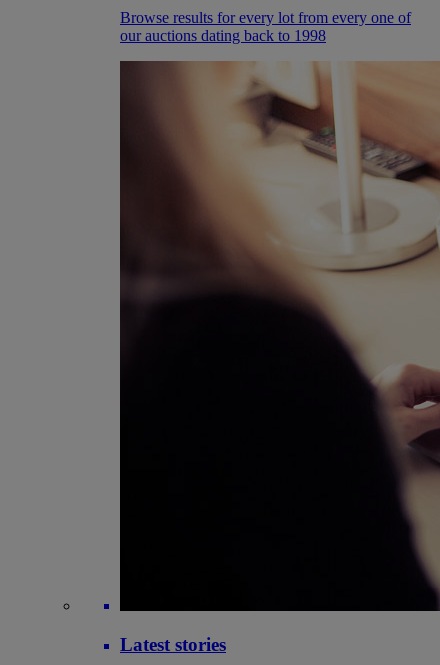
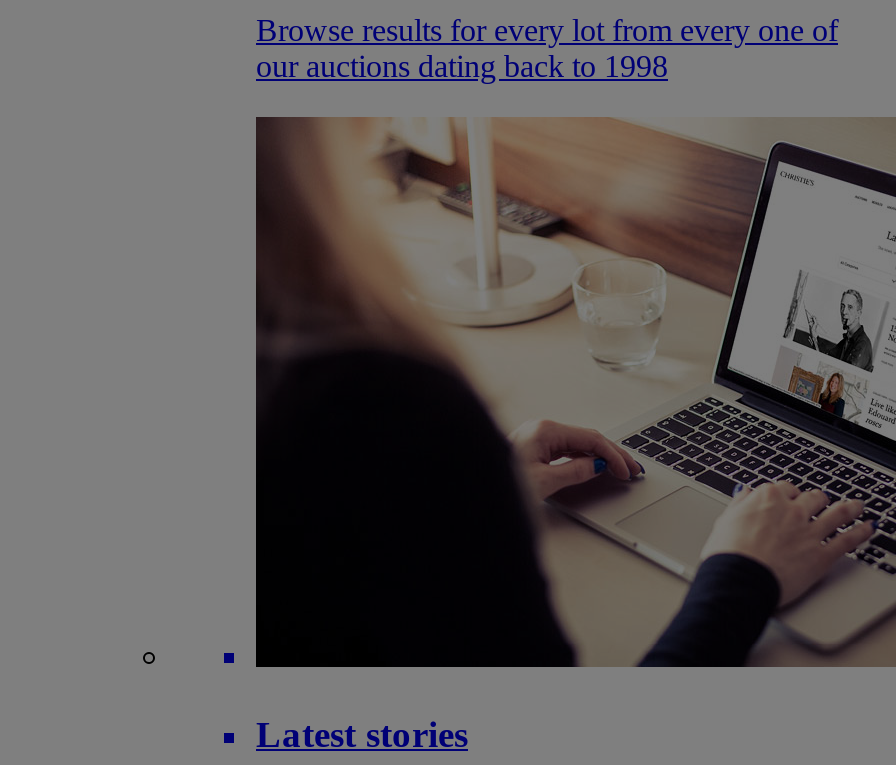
[120,61,437,612] [image] -> [258,117,890,669] [image]

